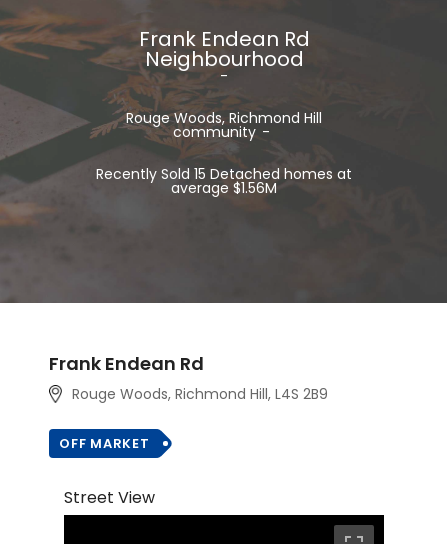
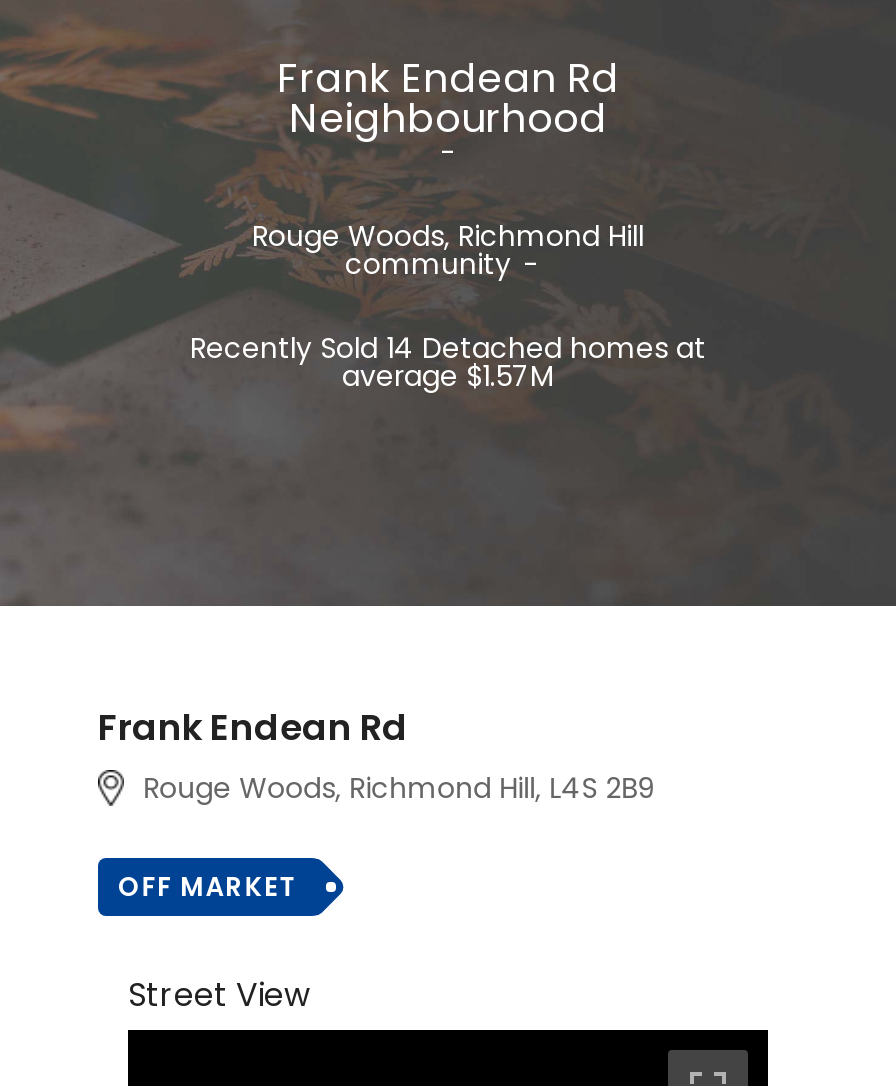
[96,164,352,184] Recently Sold 15 Detached homes at -> [190,328,706,368] Recently Sold 14 Detached homes at
[171,178,277,198] average $1.56M -> [342,356,554,396] average $1.57M

